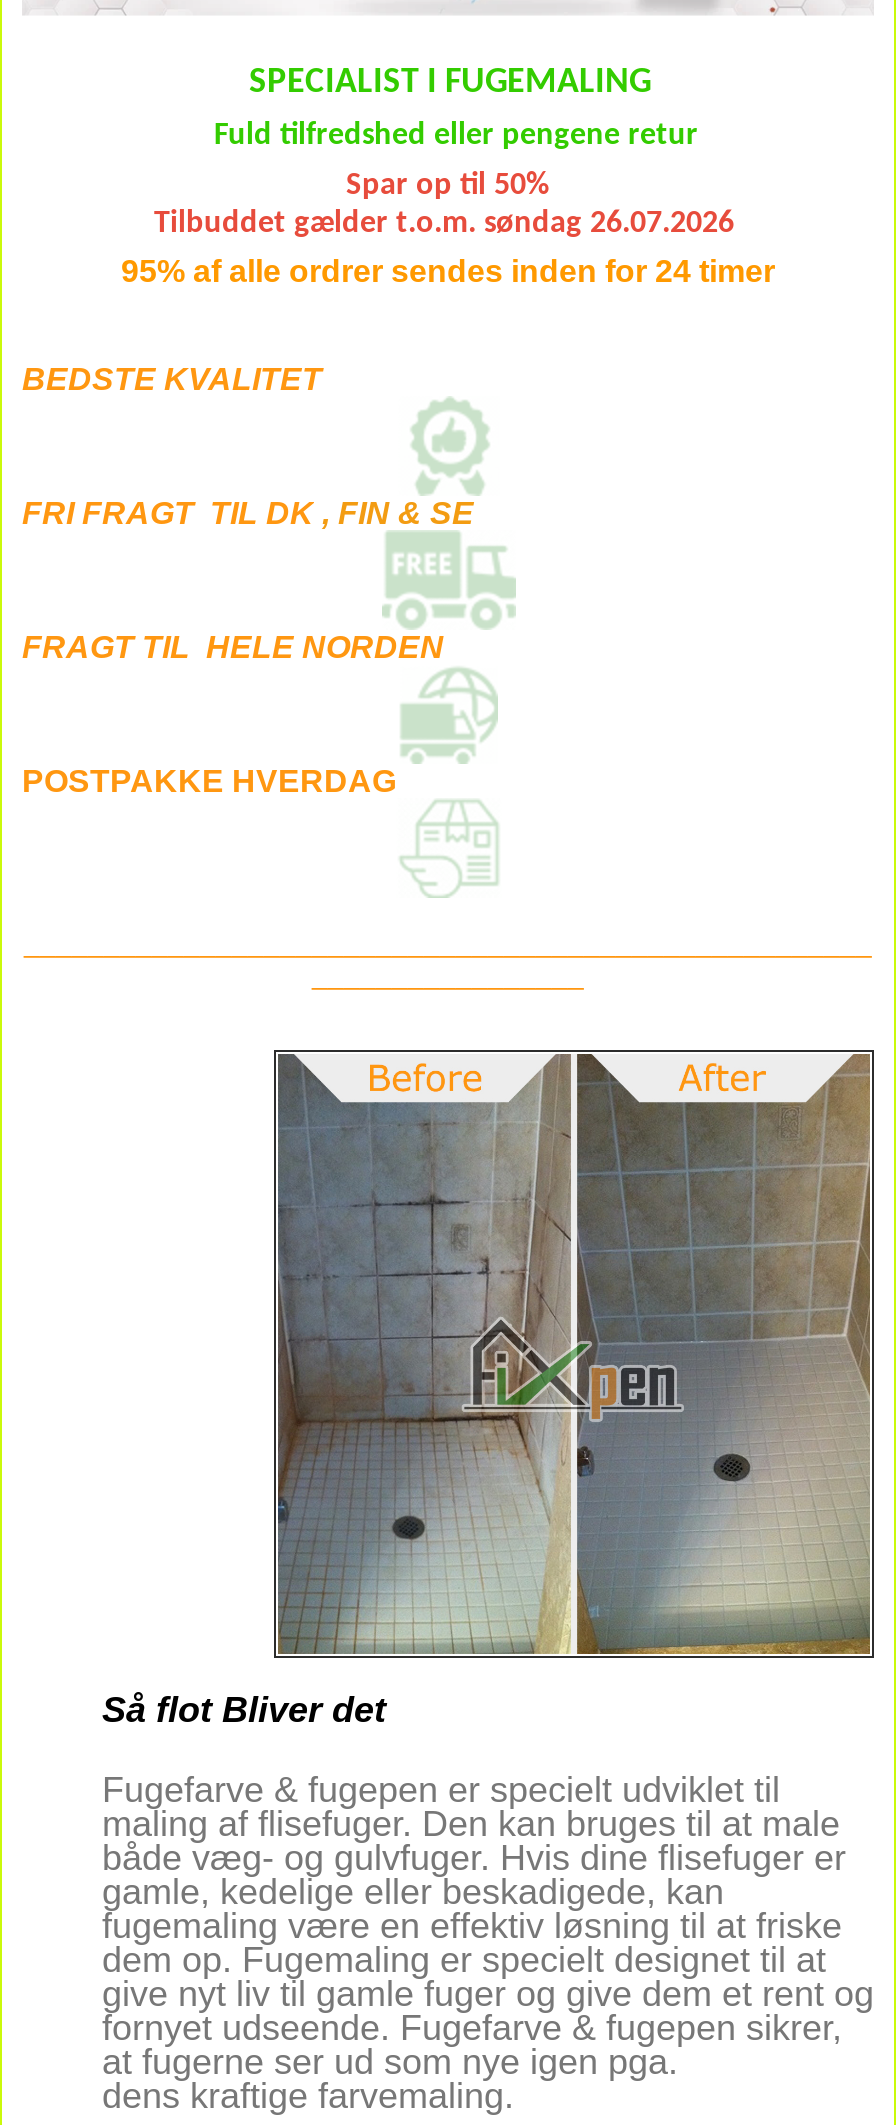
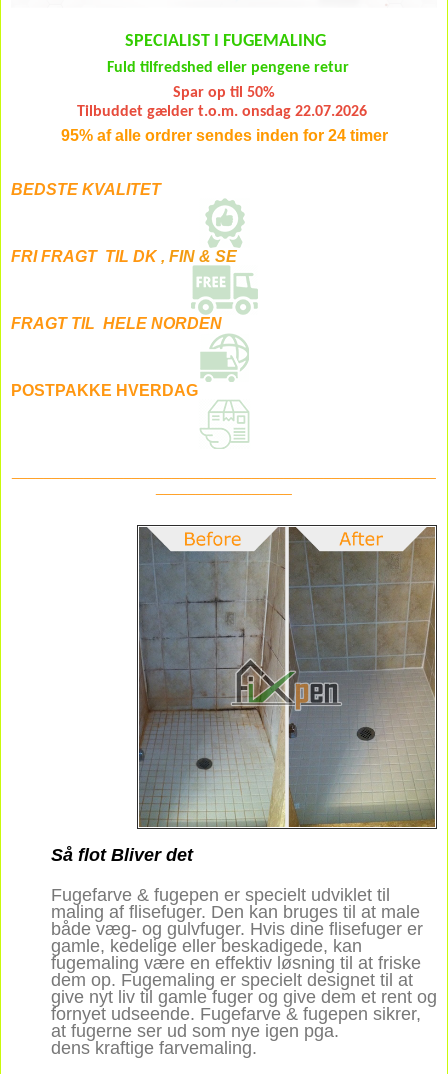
[154,208,734,240] Tilbuddet gælder t.o.m. søndag 26.07.2026 -> [77,104,367,120] Tilbuddet gælder t.o.m. onsdag 22.07.2026

